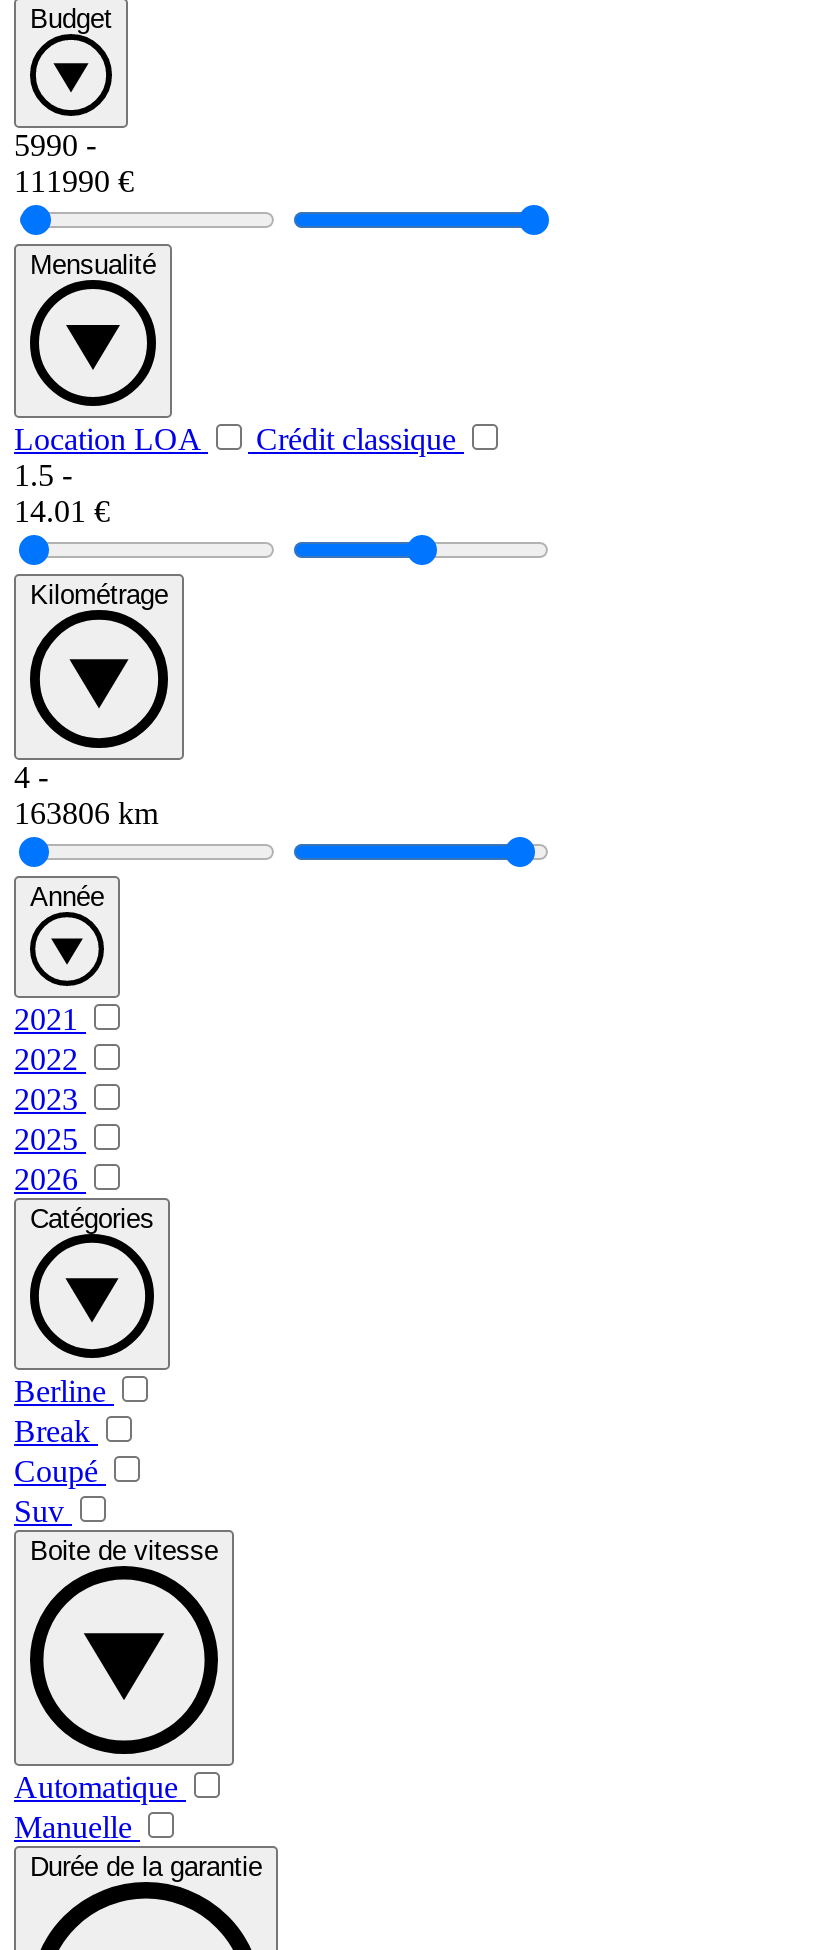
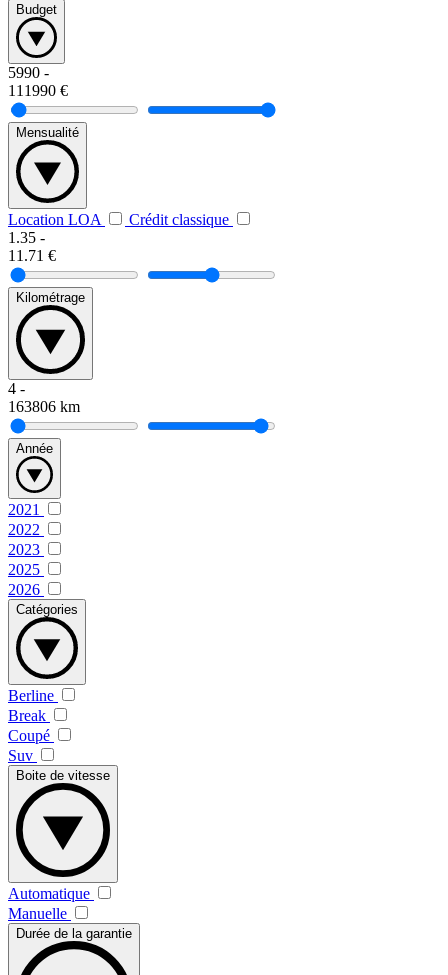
[14,459,72,493] 1.5 - -> [8,229,45,246] 1.35 -
[14,495,110,529] 14.01 € -> [8,247,56,264] 11.71 €

